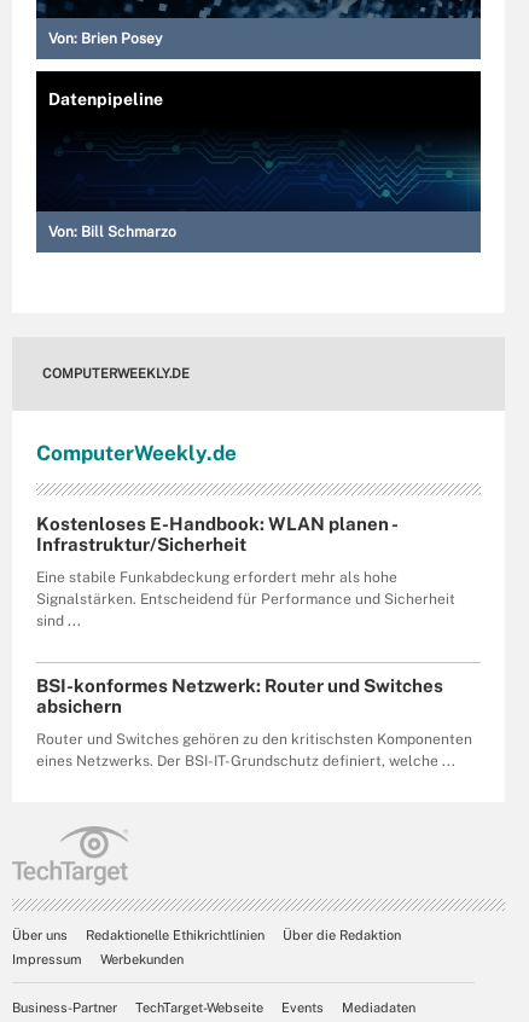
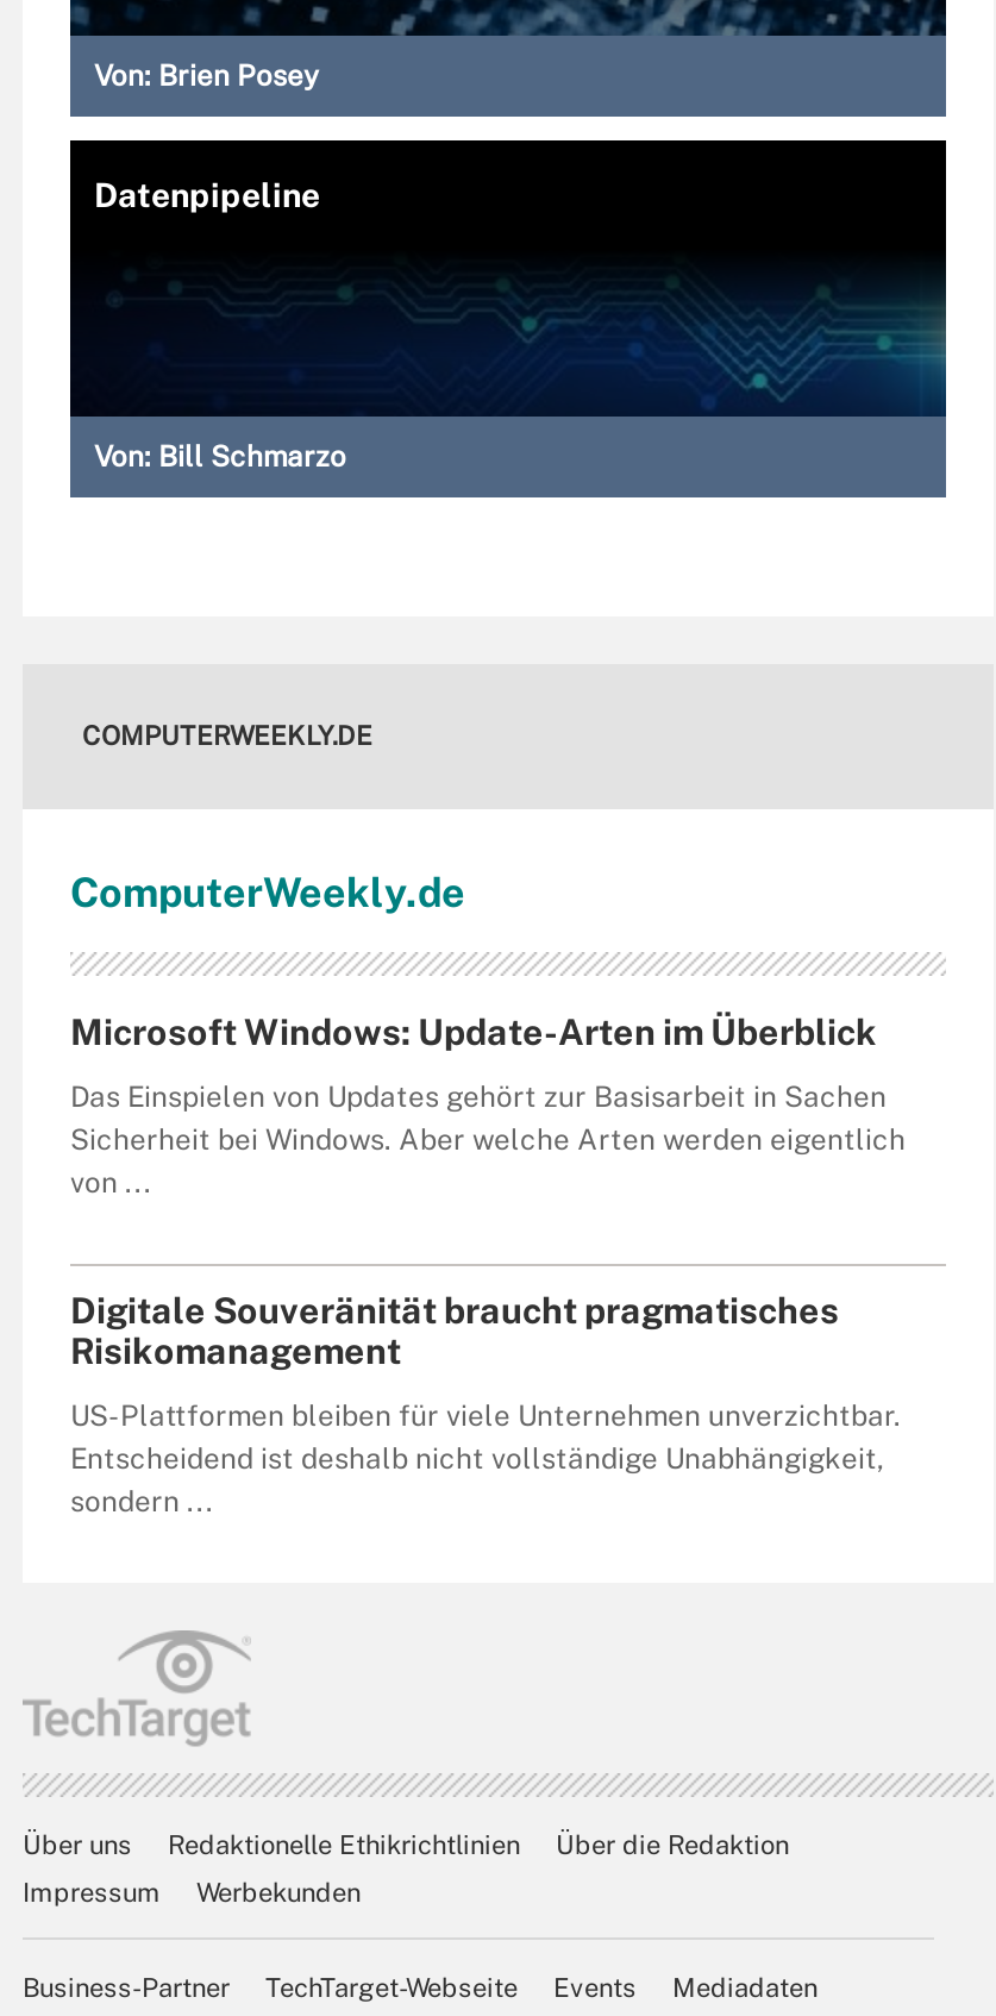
[36,514,397,555] Kostenloses E-Handbook: WLAN planen - | Infrastruktur/Sicherheit -> [70,1013,877,1053] Microsoft Windows: Update-Arten im Überblick
[36,569,455,630] Eine stabile Funkabdeckung erfordert mehr als hohe | Signalstärken. Entscheidend für Performance und Sicherheit | sind ... -> [70,1082,906,1201] Das Einspielen von Updates gehört zur Basisarbeit in Sachen | Sicherheit bei Windows. Aber welche Arten werden eigentlich | von ...
[36,676,443,717] BSI-konformes Netzwerk: Router und Switches | absichern -> [70,1291,839,1372] Digitale Souveränität braucht pragmatisches | Risikomanagement
[36,731,472,770] Router und Switches gehören zu den kritischsten Komponenten | eines Netzwerks. Der BSI-IT-Grundschutz definiert, welche ... -> [70,1400,901,1519] US-Plattformen bleiben für viele Unternehmen unverzichtbar. | Entscheidend ist deshalb nicht vollständige Unabhängigkeit, | sondern ...

